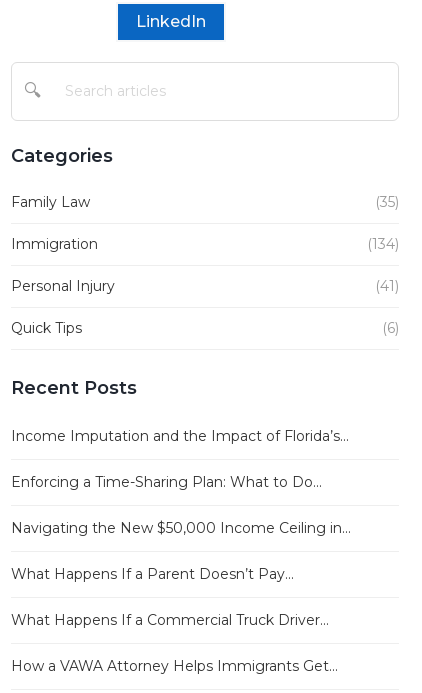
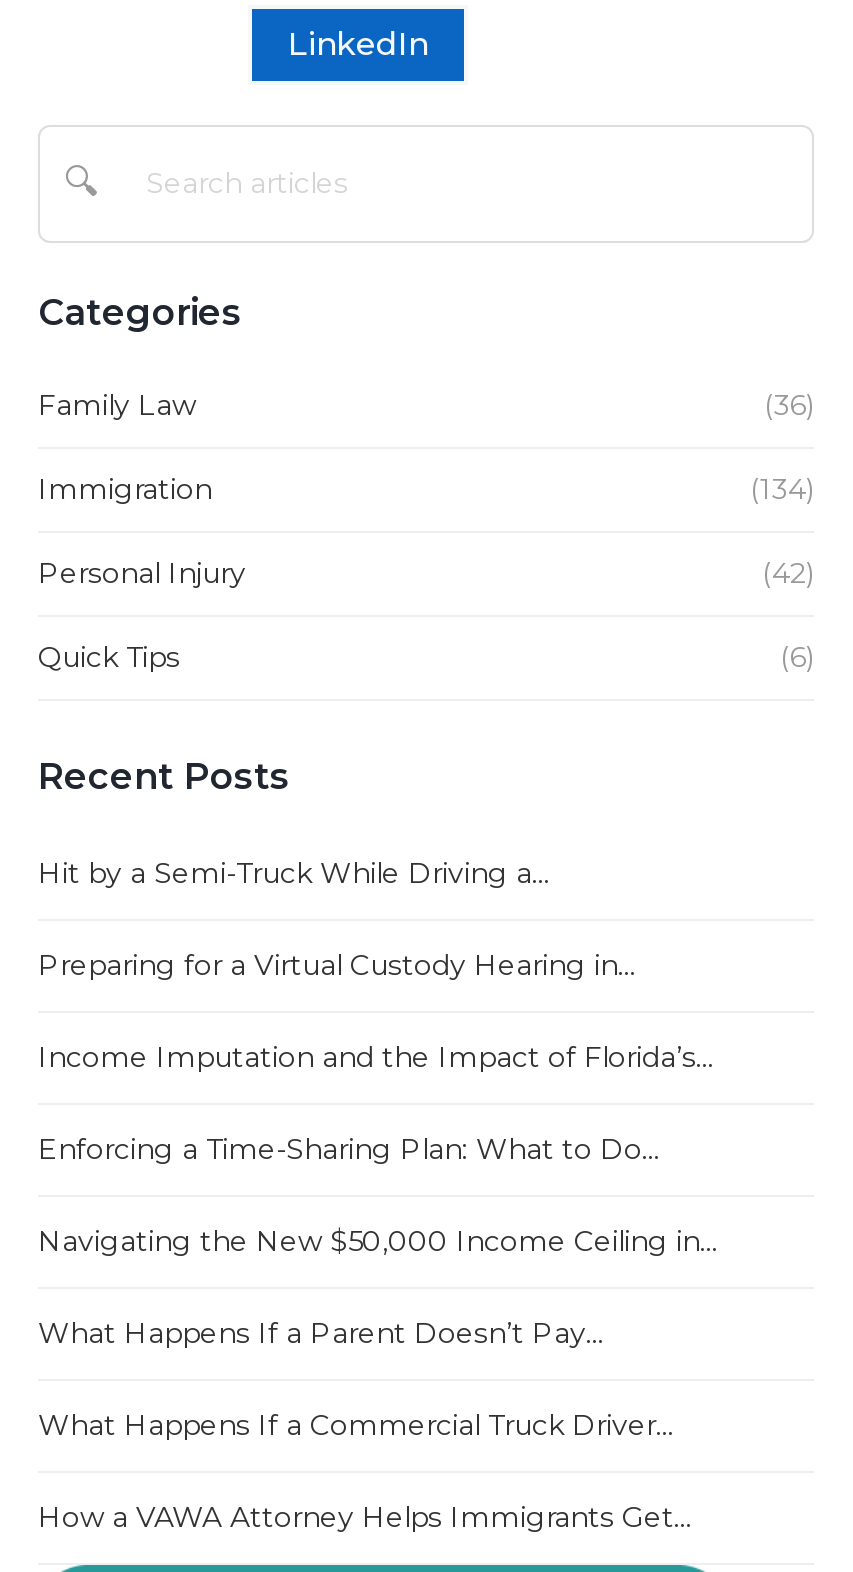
[375,193,399,211] (35) -> [764,386,814,422] (36)
[375,277,399,295] (41) -> [762,554,814,590] (42)
none -> [38,854,636,982] Hit by a Semi-Truck While Driving a... | Preparing for a Virtual Custody Hearing in...

